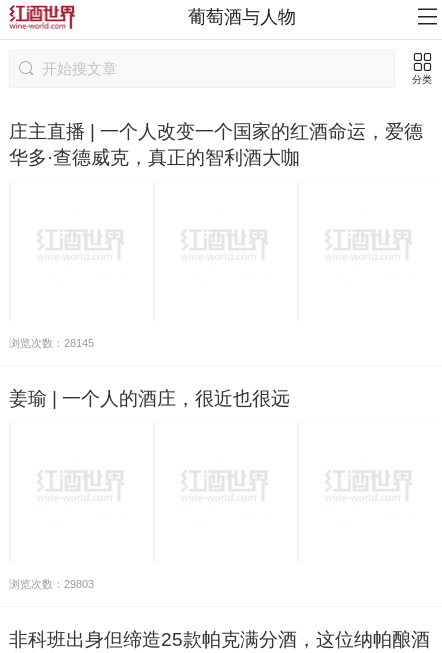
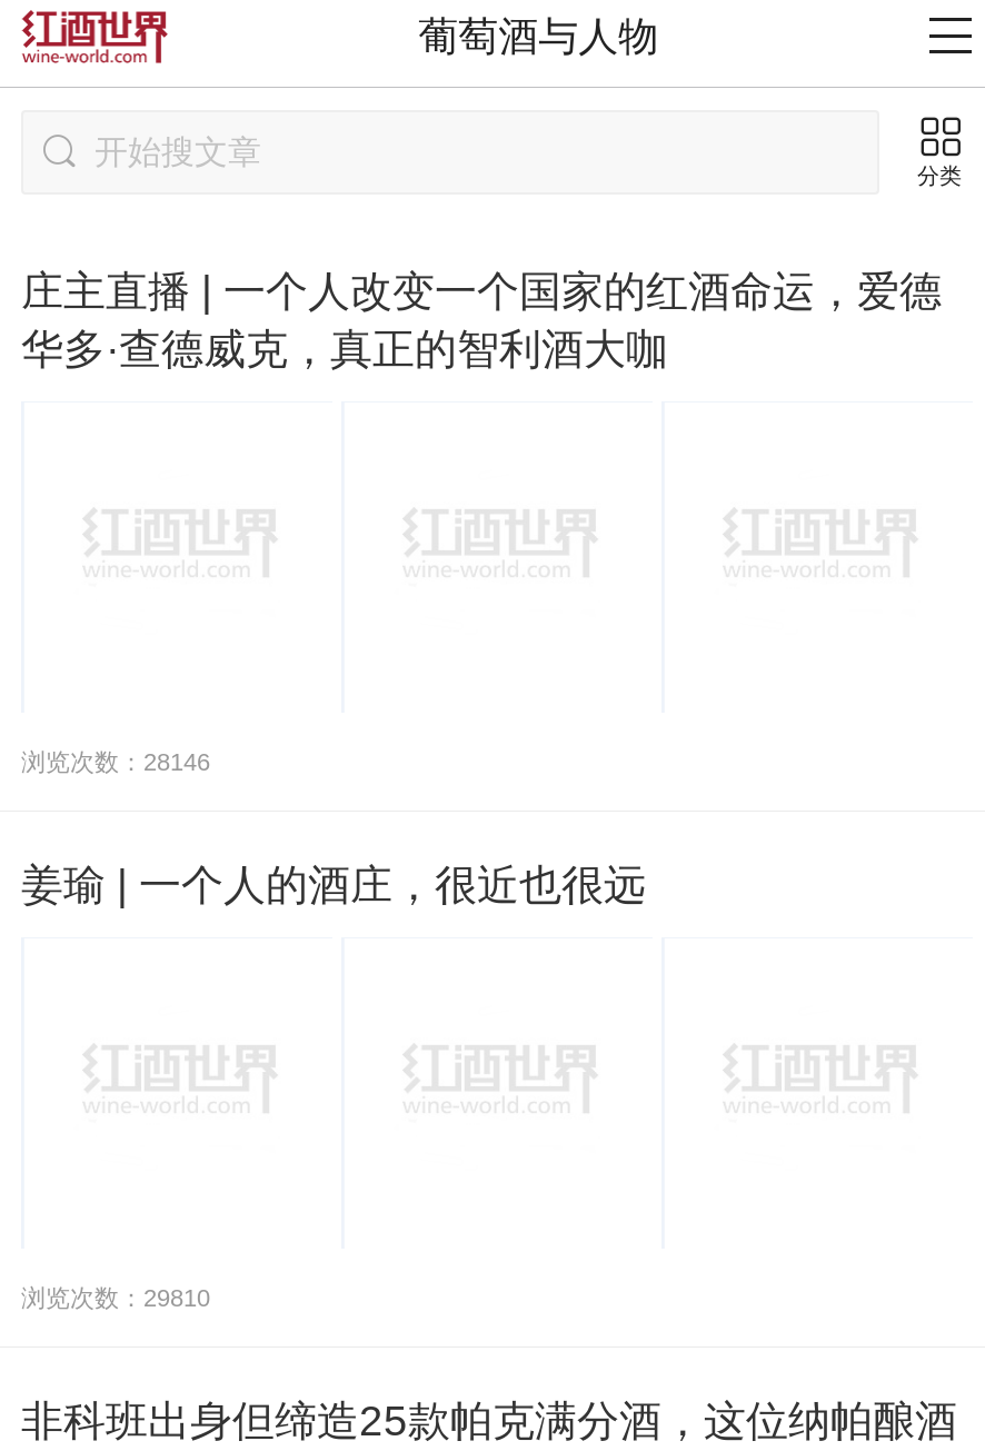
[9,337,94,349] 浏览次数：28145 -> [21,748,210,775] 浏览次数：28146
[9,578,94,590] 浏览次数：29803 -> [21,1284,210,1311] 浏览次数：29810

